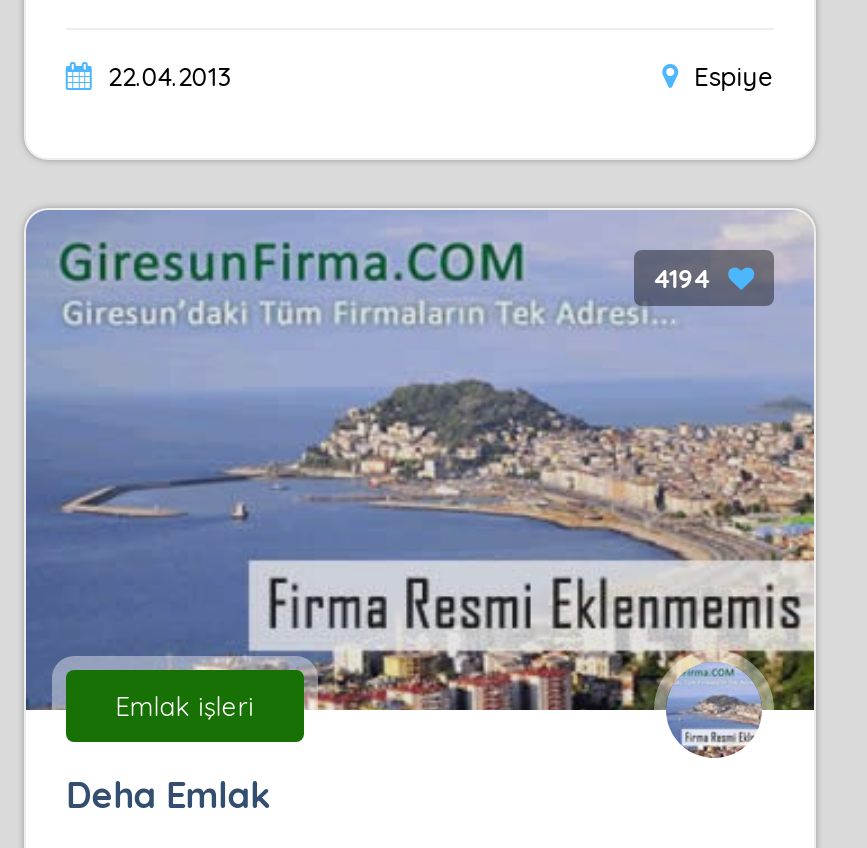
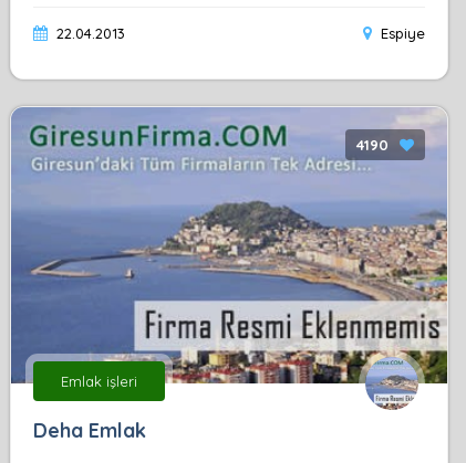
[654,262,708,294] 4194 -> [357,136,389,154] 4190

